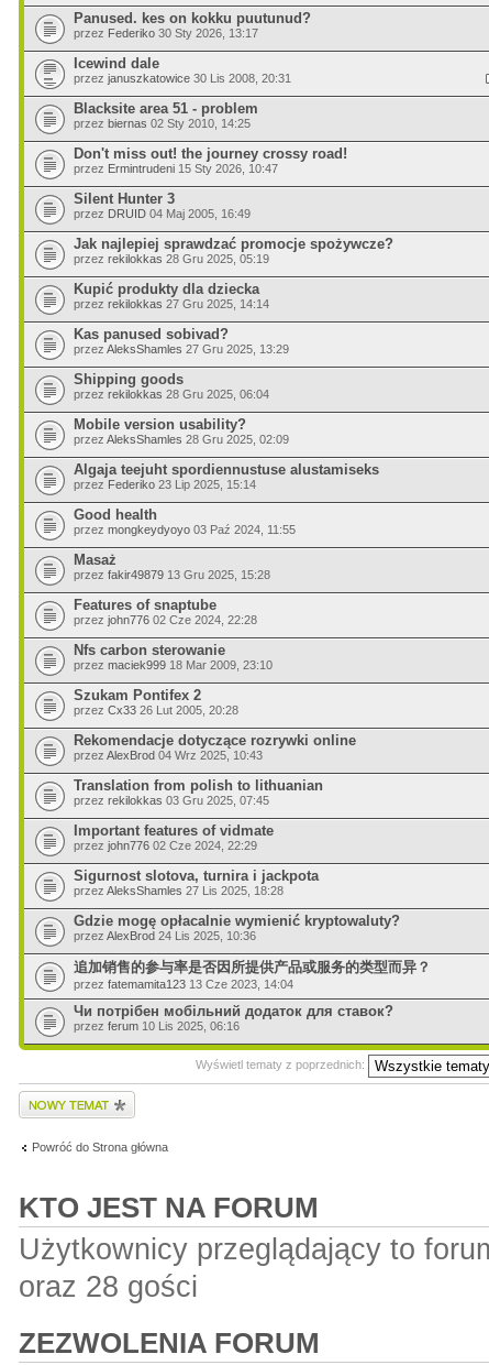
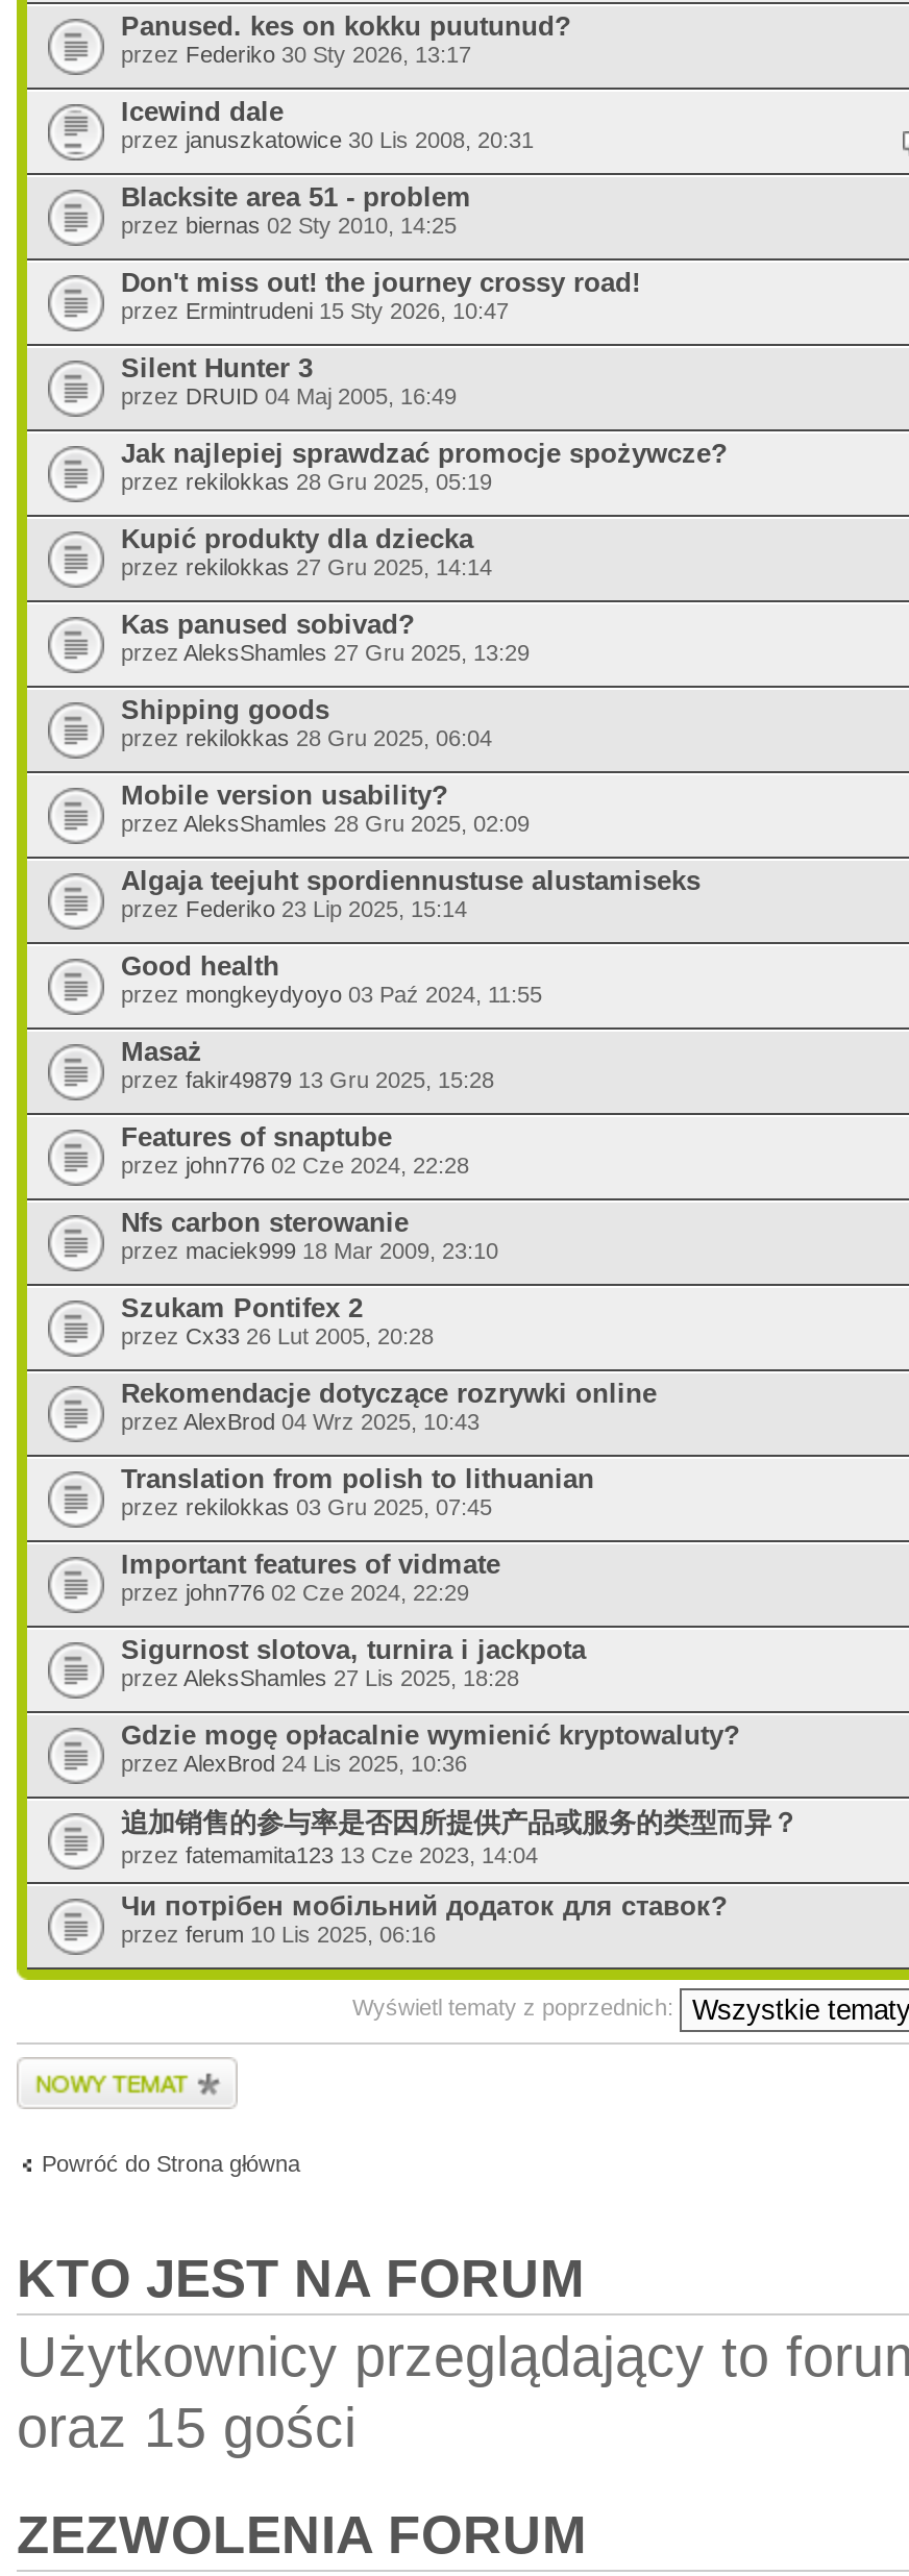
[19,1270,198,1303] oraz 28 gości -> [17,2396,357,2458] oraz 15 gości

